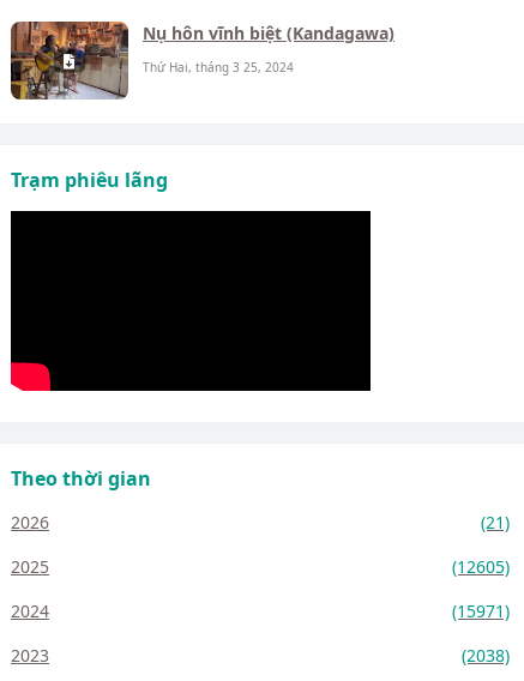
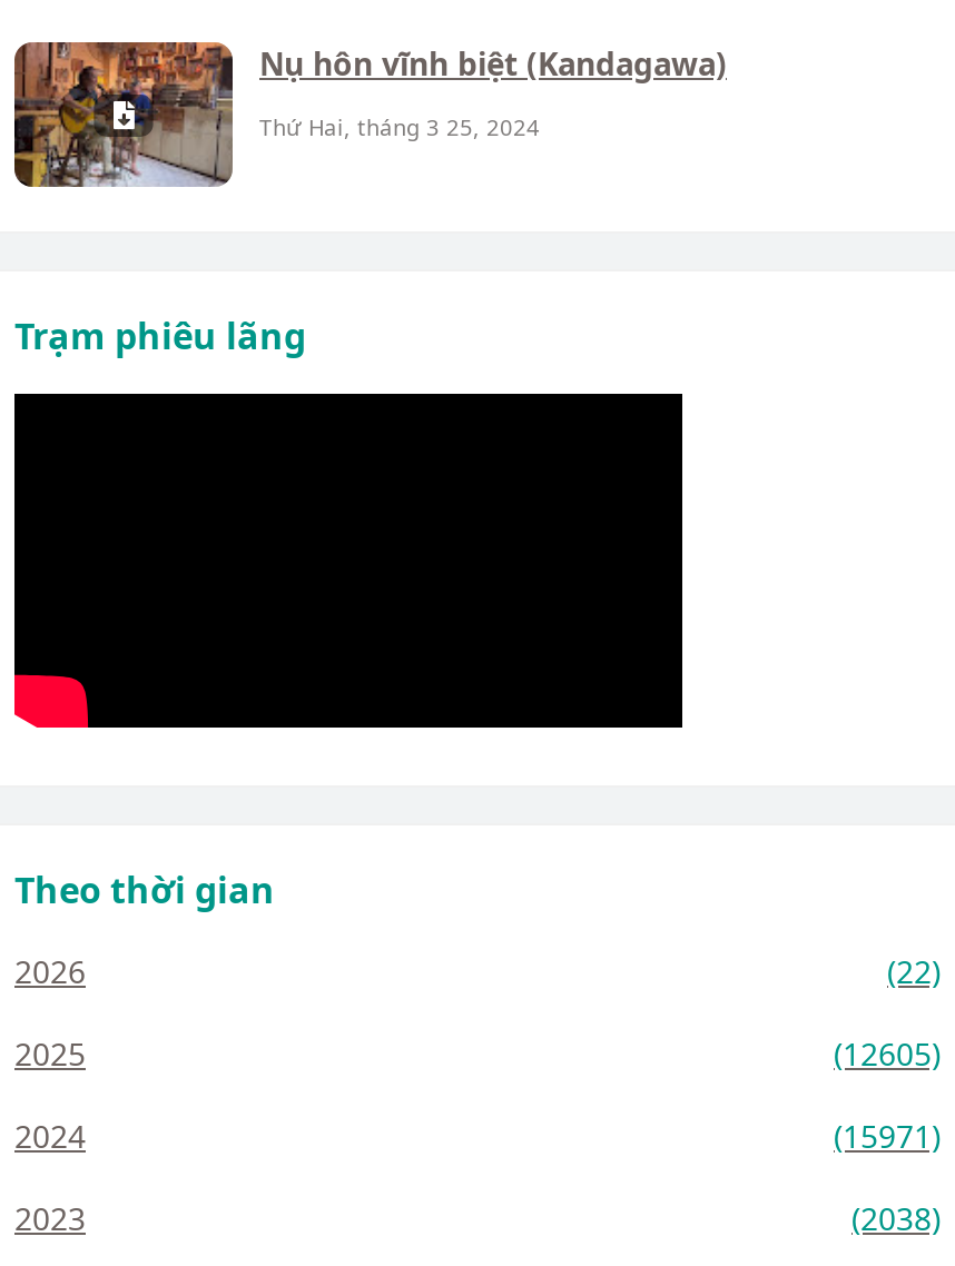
[481,511,510,534] (21) -> [887,950,941,993] (22)

